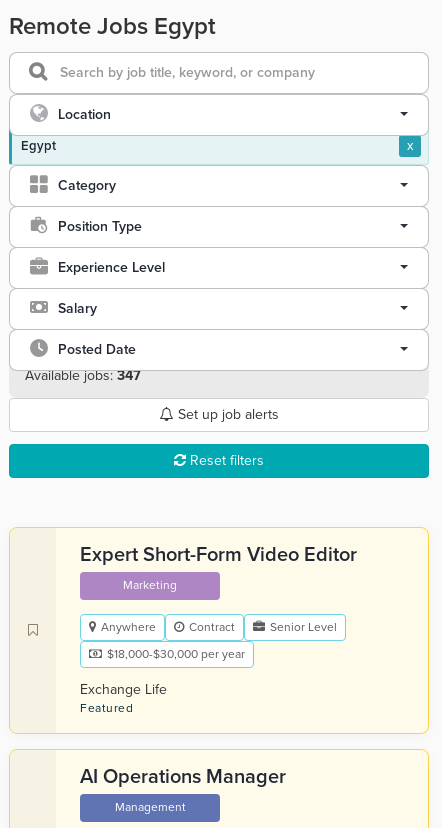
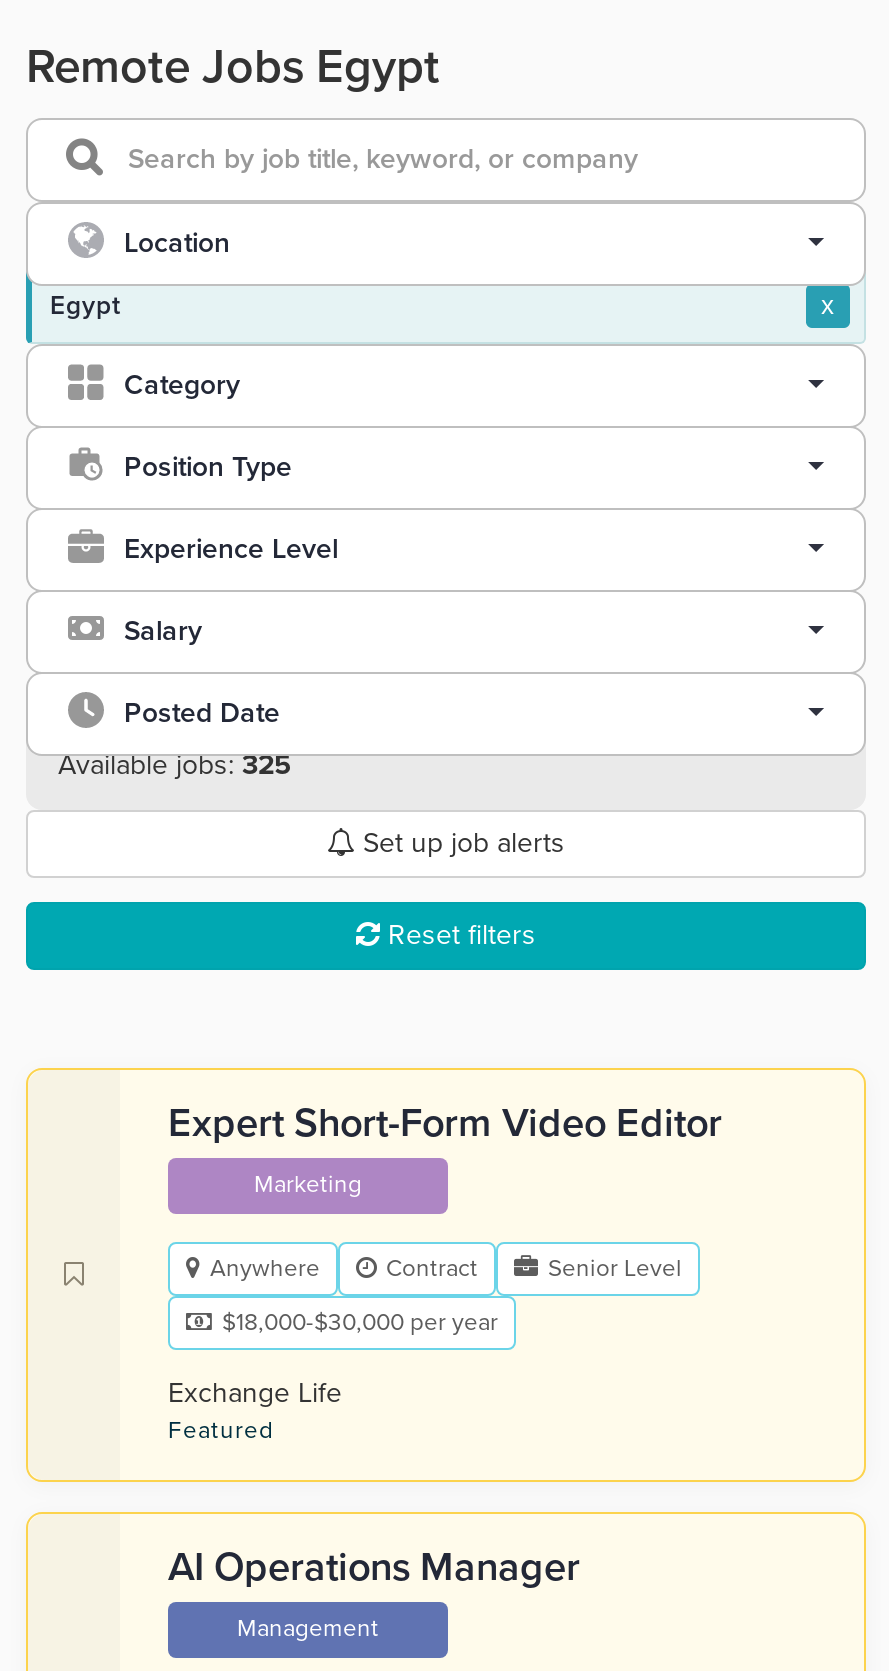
[25,367,141,384] Available jobs: 347 -> [58,748,292,782] Available jobs: 325

